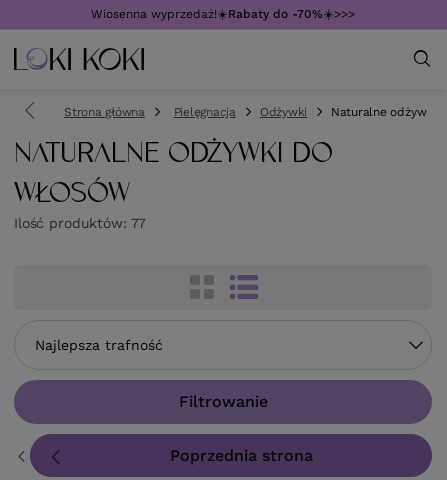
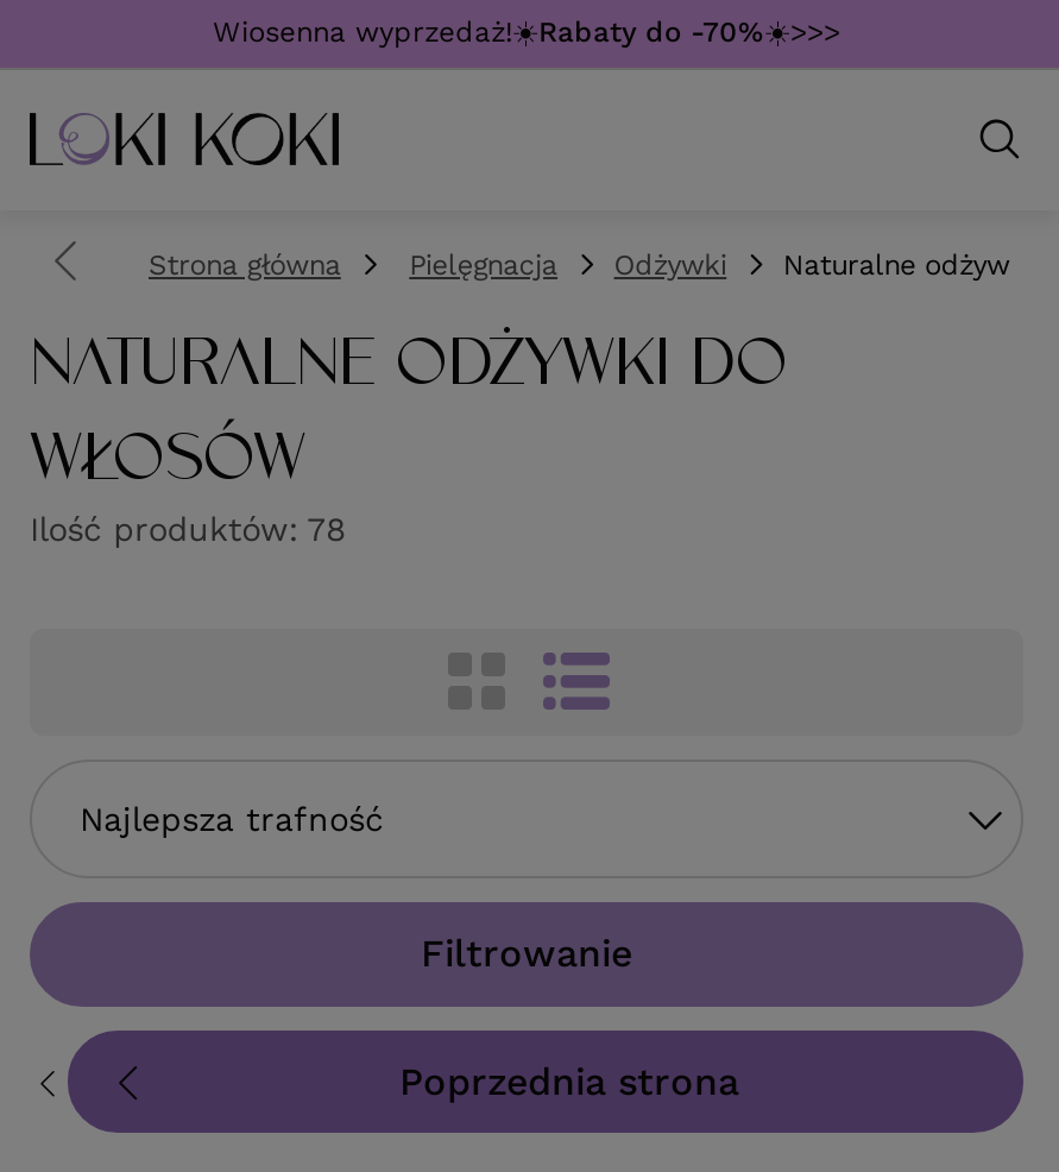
[14,215,146,231] Ilość produktów: 77 -> [30,510,347,548] Ilość produktów: 78

